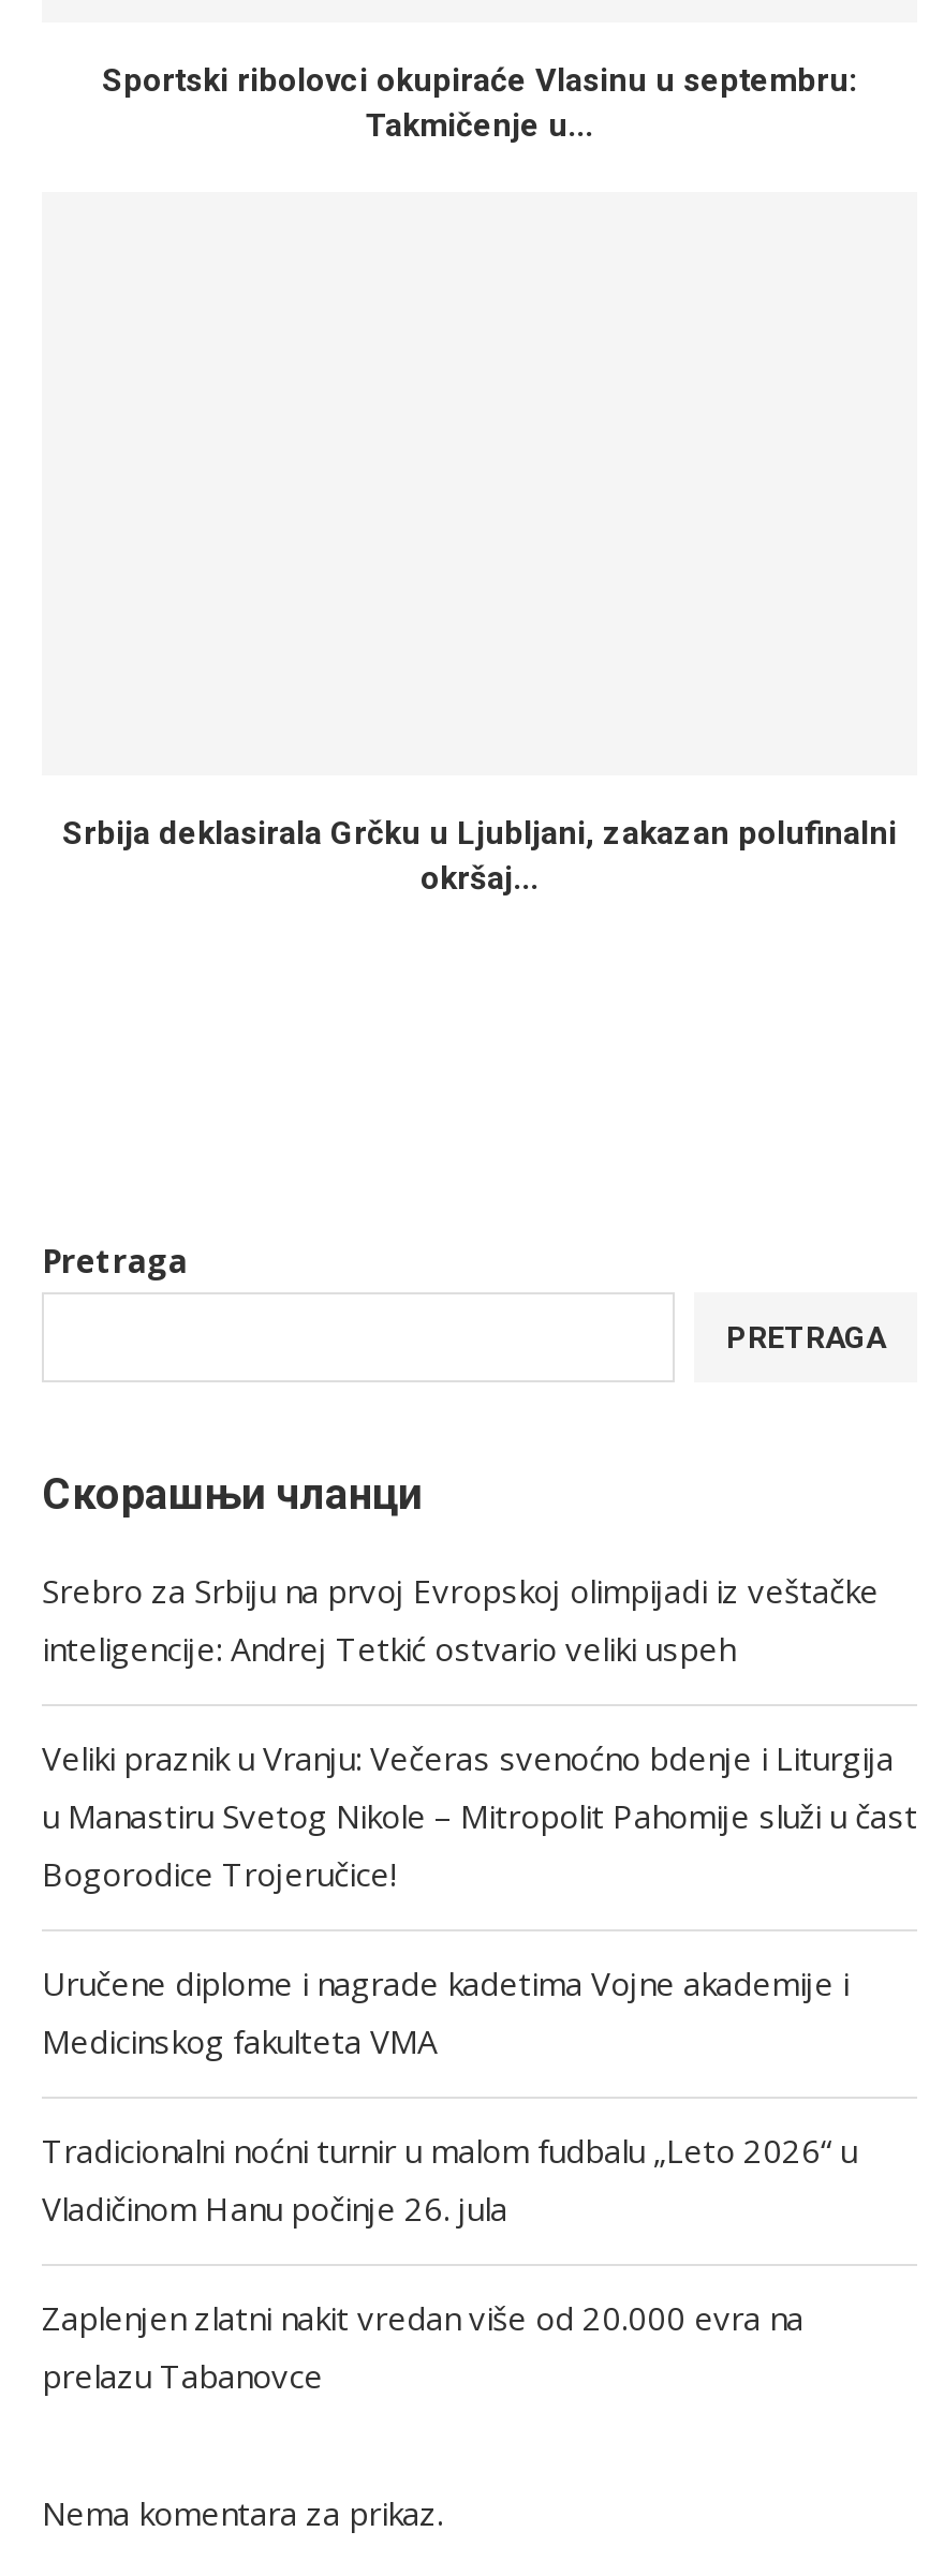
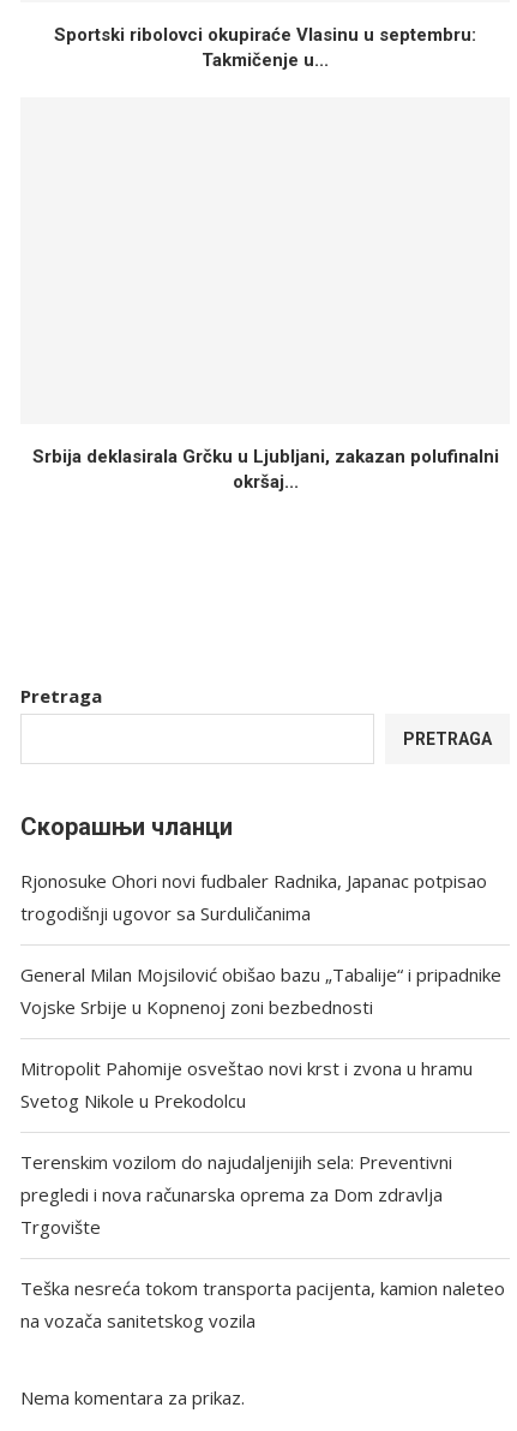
[42,1569,879,1670] Srebro za Srbiju na prvoj Evropskoj olimpijadi iz veštačke | inteligencije: Andrej Tetkić ostvario veliki uspeh -> [20,869,487,925] Rjonosuke Ohori novi fudbaler Radnika, Japanac potpisao | trogodišnji ugovor sa Surduličanima
[42,1736,917,1895] Veliki praznik u Vranju: Večeras svenoćno bdenje i Liturgija | u Manastiru Svetog Nikole – Mitropolit Pahomije služi u čast | Bogorodice Trojeručice! -> [20,962,501,1019] General Milan Mojsilović obišao bazu „Tabalije“ i pripadnike | Vojske Srbije u Kopnenoj zoni bezbednosti
[42,1961,849,2062] Uručene diplome i nagrade kadetima Vojne akademije i | Medicinskog fakulteta VMA -> [20,1056,473,1113] Mitropolit Pahomije osveštao novi krst i zvona u hramu | Svetog Nikole u Prekodolcu
[42,2129,857,2230] Tradicionalni noćni turnir u malom fudbalu „Leto 2026“ u | Vladičinom Hanu počinje 26. jula -> [20,1150,452,1239] Terenskim vozilom do najudaljenijih sela: Preventivni | pregledi i nova računarska oprema za Dom zdravlja | Trgovište
[42,2296,803,2397] Zaplenjen zlatni nakit vredan više od 20.000 evra na | prelazu Tabanovce -> [20,1276,505,1332] Teška nesreća tokom transporta pacijenta, kamion naleteo | na vozača sanitetskog vozila

